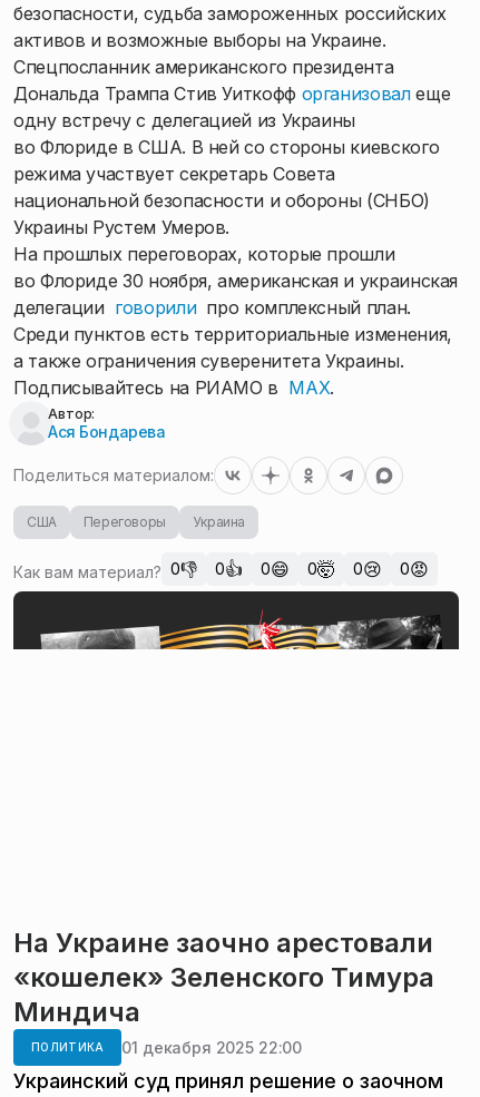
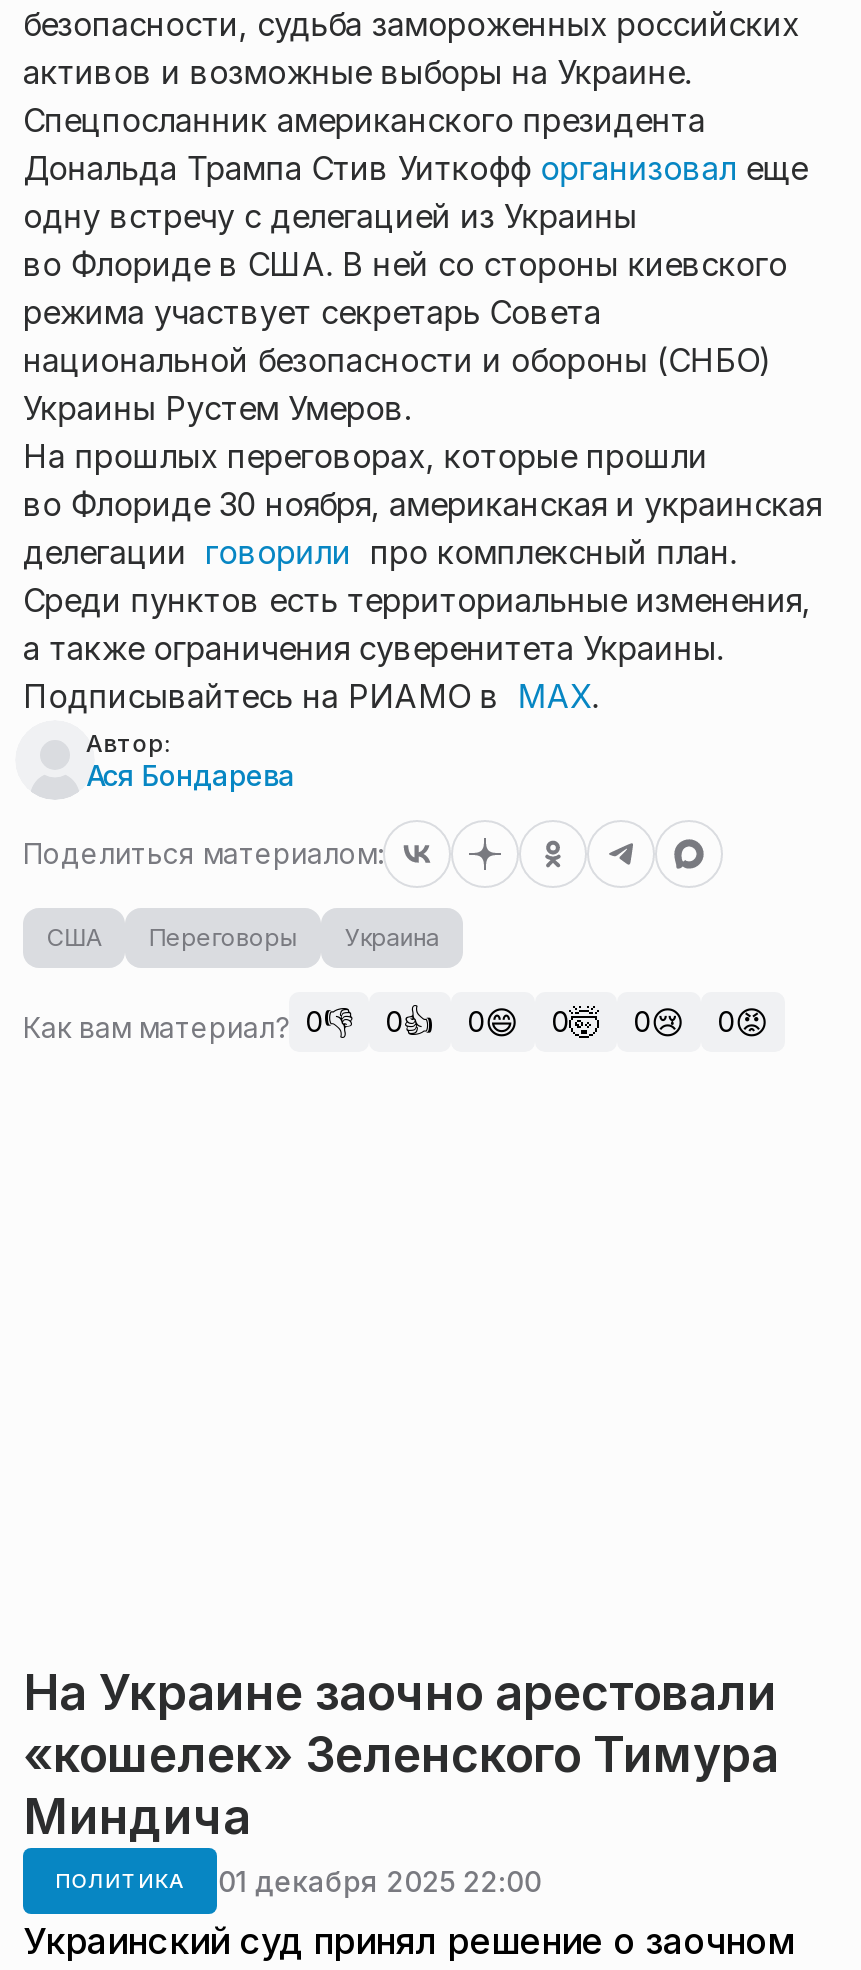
[12,590,460,650] [image] -> none

